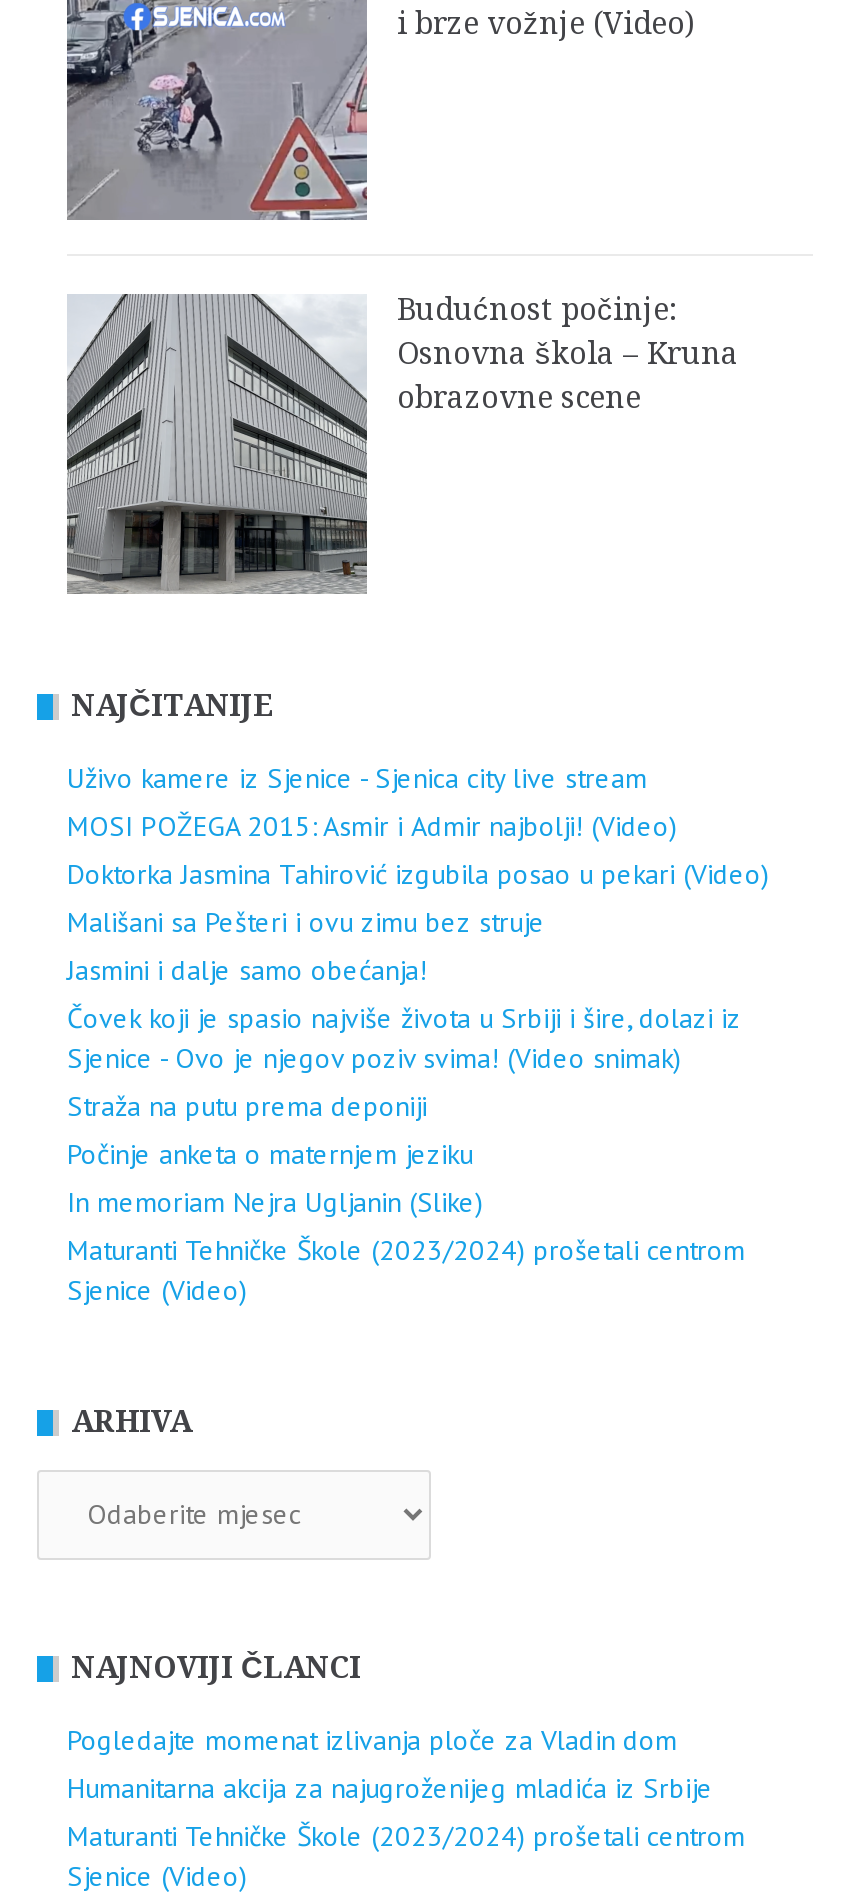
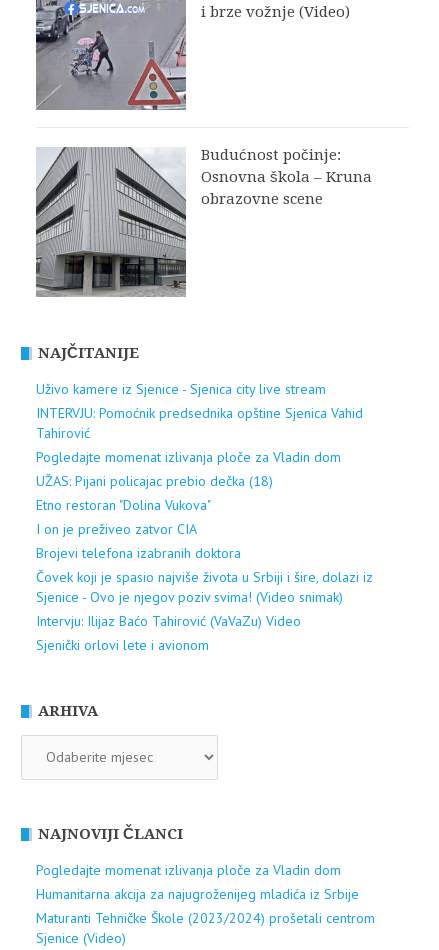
[67,807,769,987] MOSI POŽEGA 2015: Asmir i Admir najbolji! (Video) | Doktorka Jasmina Tahirović izgubila posao u pekari (Video) | Mališani sa Pešteri i ovu zimu bez struje | Jasmini i dalje samo obećanja! -> [36,403,363,561] INTERVJU: Pomoćnik predsednika opštine Sjenica Vahid | Tahirović | Pogledajte momenat izlivanja ploče za Vladin dom | UŽAS: Pijani policajac prebio dečka (18) | Etno restoran "Dolina Vukova" | I on je preživeo zatvor CIA | Brojevi telefona izabranih doktora
moved [67,999,741,1075] -> [36,567,373,605]: Čovek koji je spasio najviše života u Srbiji i šire, dolazi iz | Sjenice - Ovo je njegov poziv svima! (Video snimak)
[67,1087,745,1307] Straža na putu prema deponiji | Počinje anketa o maternjem jeziku | In memoriam Nejra Ugljanin (Slike) | Maturanti Tehničke Škole (2023/2024) prošetali centrom | Sjenice (Video) -> [36,611,301,653] Intervju: Ilijaz Baćo Tahirović (VaVaZu) Video | Sjenički orlovi lete i avionom

